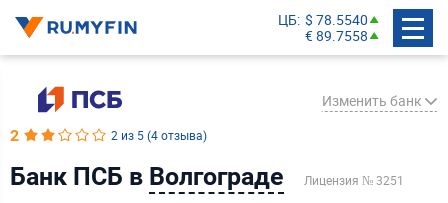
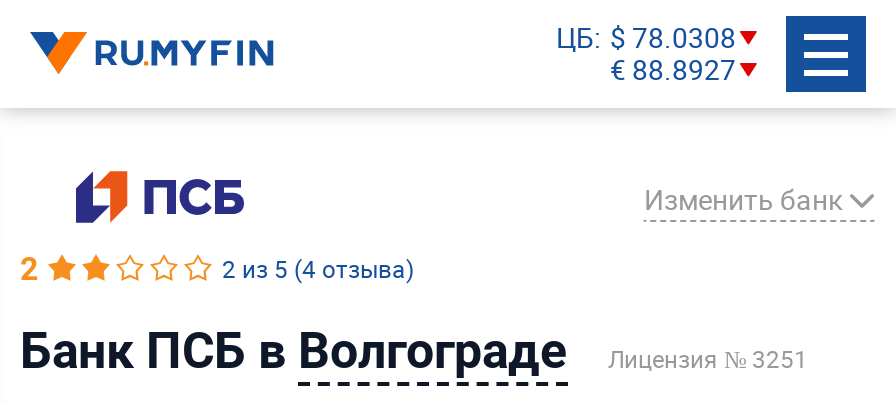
[278,9,368,44] ЦБ $ 78.5540 | € 89.7558 -> [556,17,736,87] ЦБ $ 78.0308 | € 88.8927

